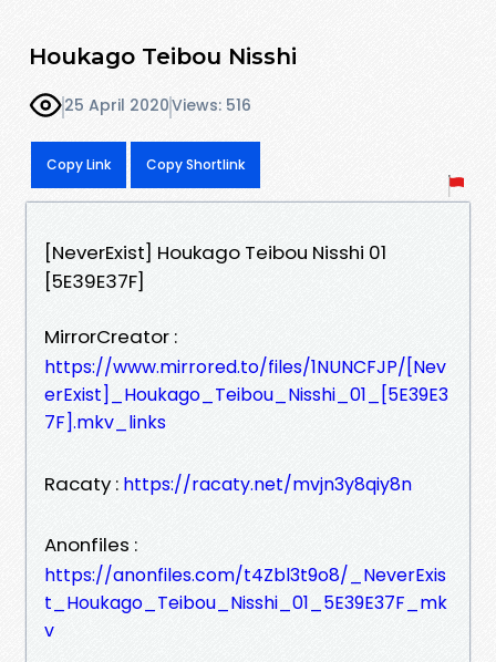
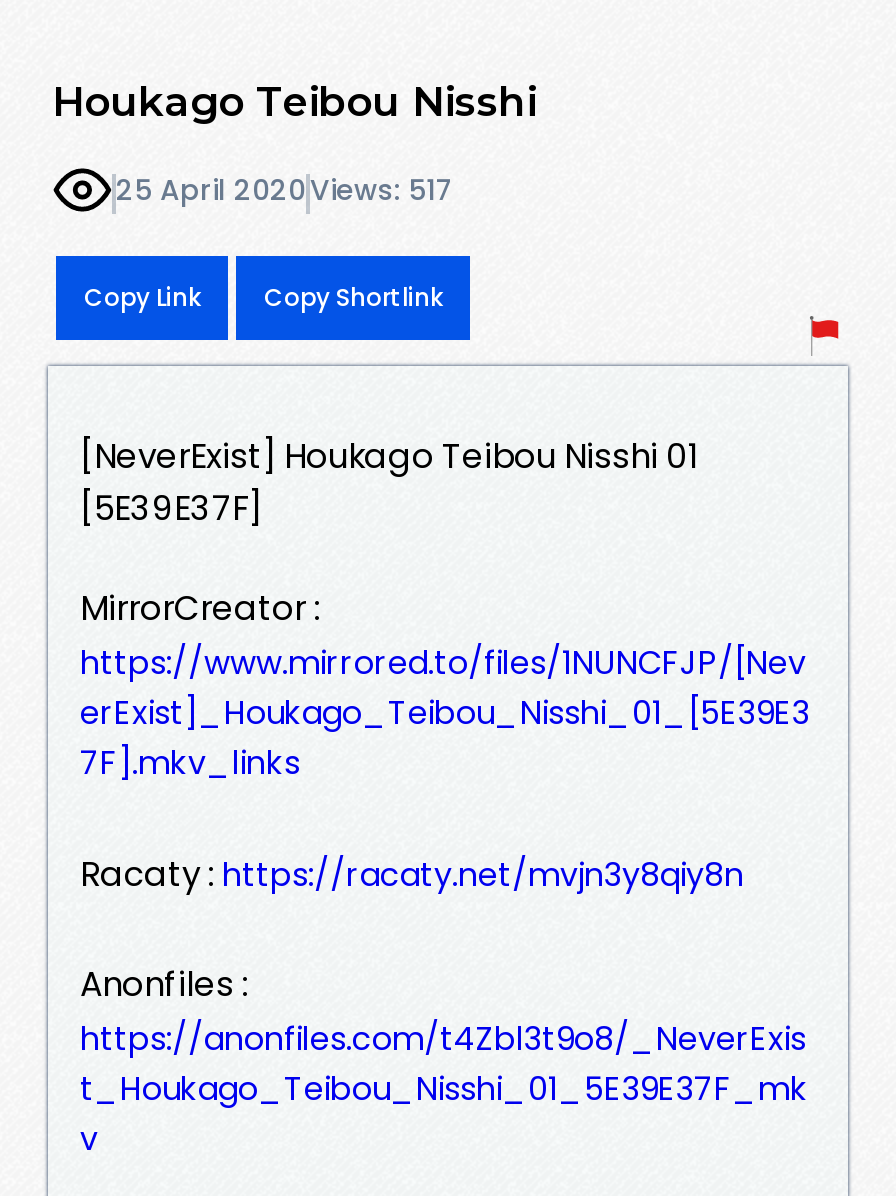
[64,95,251,117] 25 April 2020 Views: 516 -> [116,171,454,211] 25 April 2020 Views: 517

